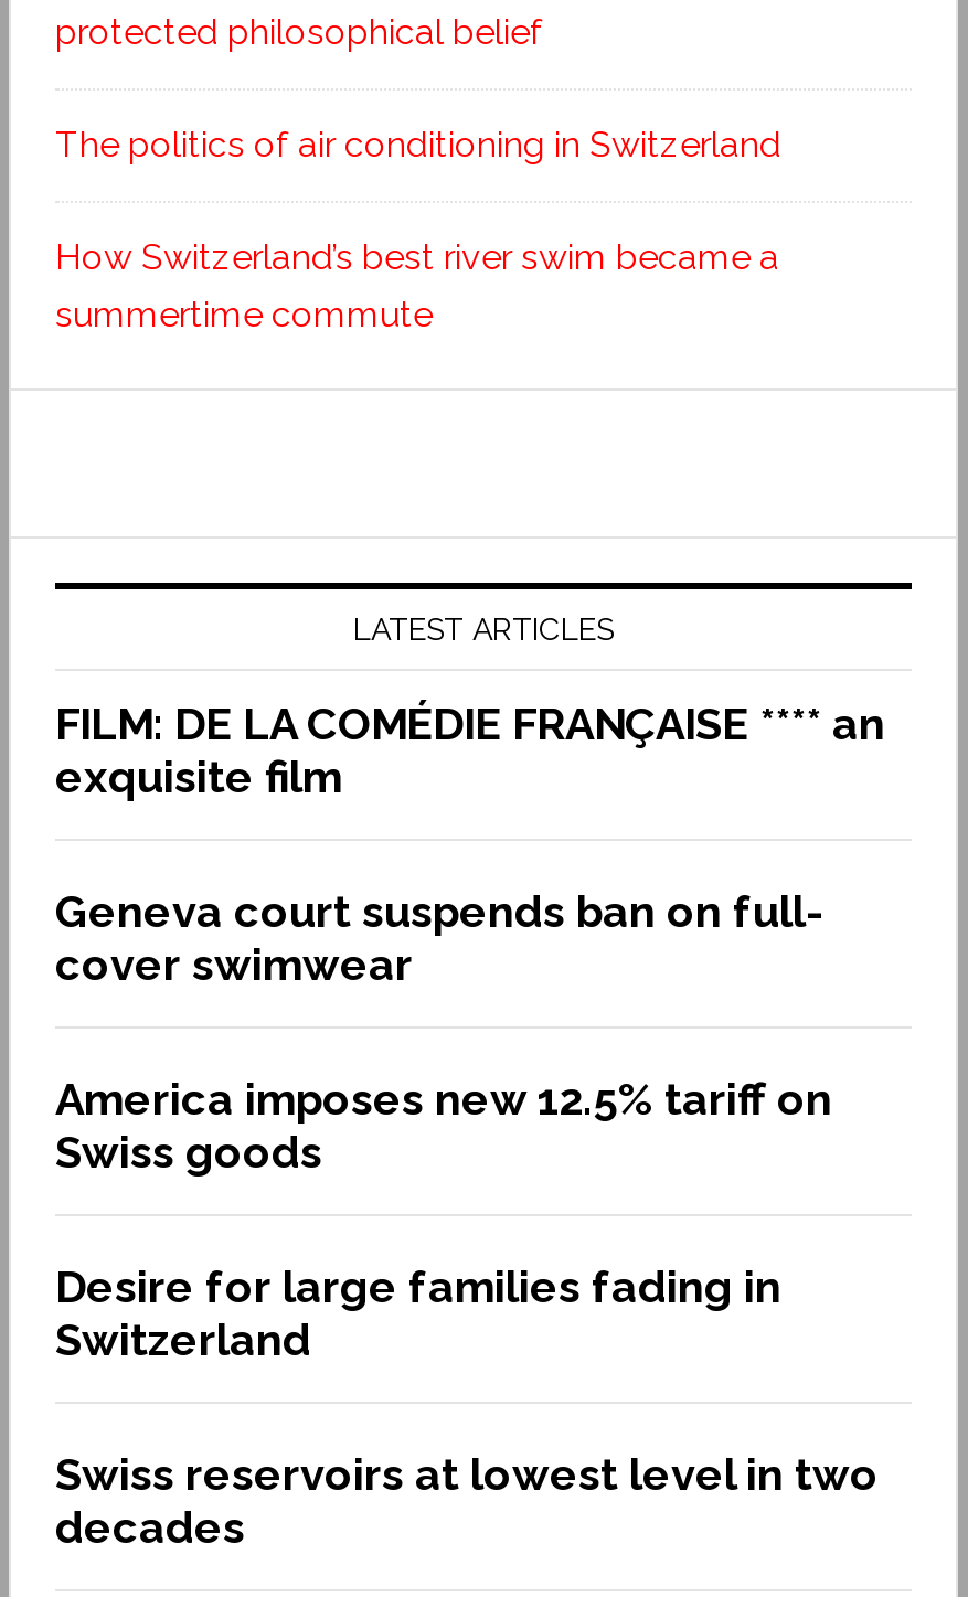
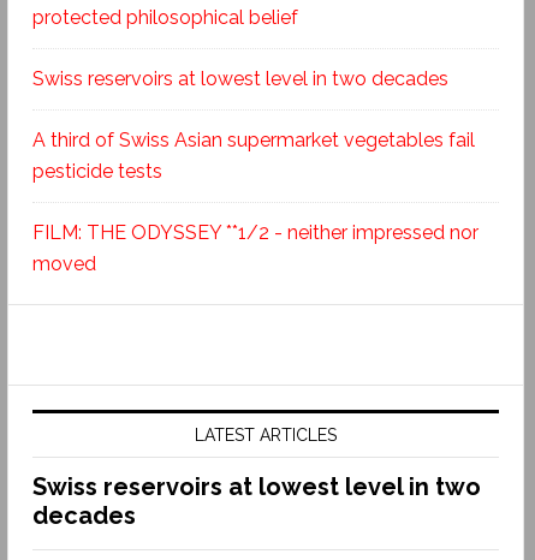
[55,123,781,335] The politics of air conditioning in Switzerland | How Switzerland’s best river swim became a | summertime commute -> [32,67,478,275] Swiss reservoirs at lowest level in two decades | A third of Swiss Asian supermarket vegetables fail | pesticide tests | FILM: THE ODYSSEY **1/2 - neither impressed nor | moved
moved [353,611,614,646] -> [195,425,337,444]: LATEST ARTICLES
[55,697,885,1366] FILM: DE LA COMÉDIE FRANÇAISE **** an | exquisite film | Geneva court suspends ban on full- | cover swimwear | America imposes new 12.5% tariff on | Swiss goods | Desire for large families fading in | Switzerland -> none

